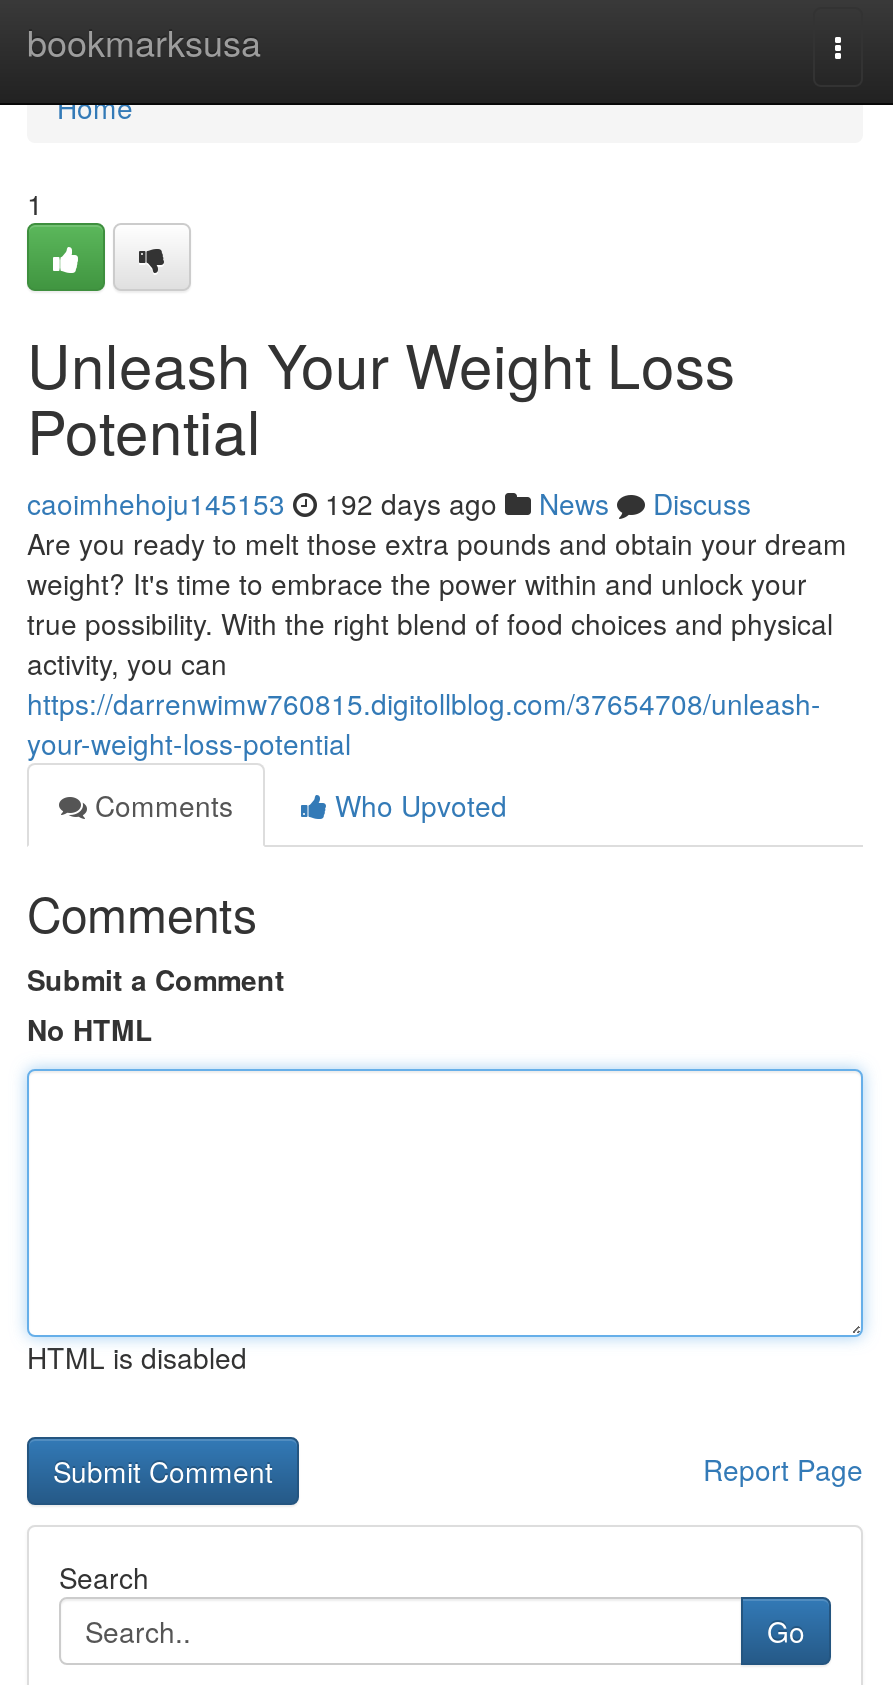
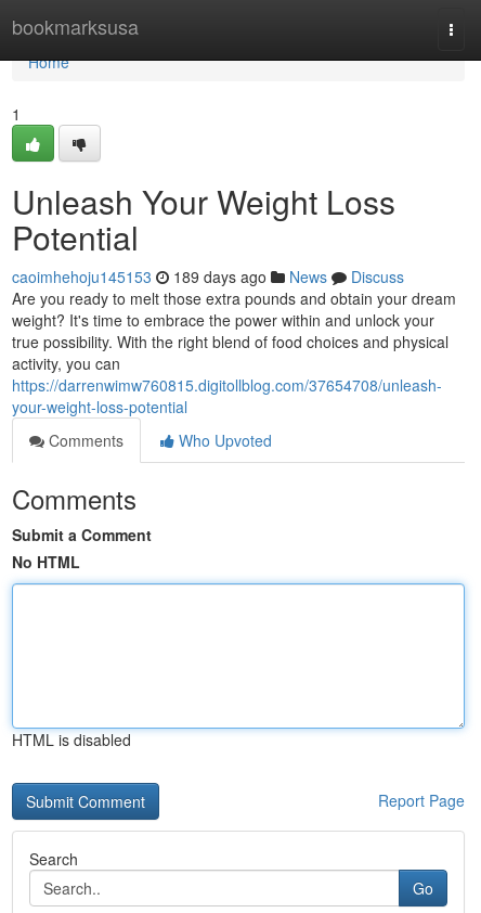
[27,483,751,523] caoimhehoju145153 192 days ago News Discuss -> [12,266,404,287] caoimhehoju145153 189 days ago News Discuss

